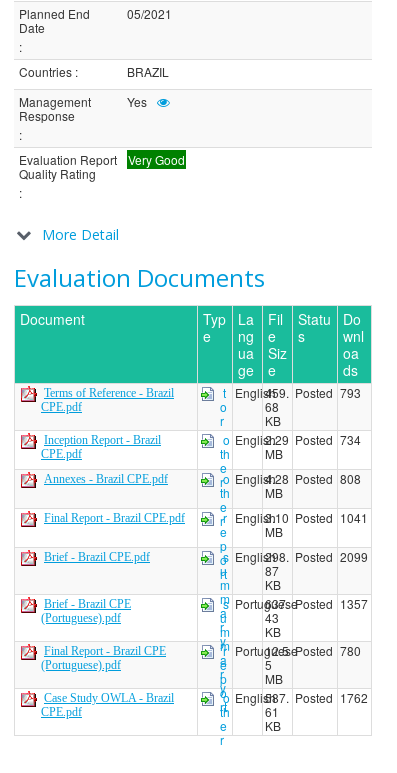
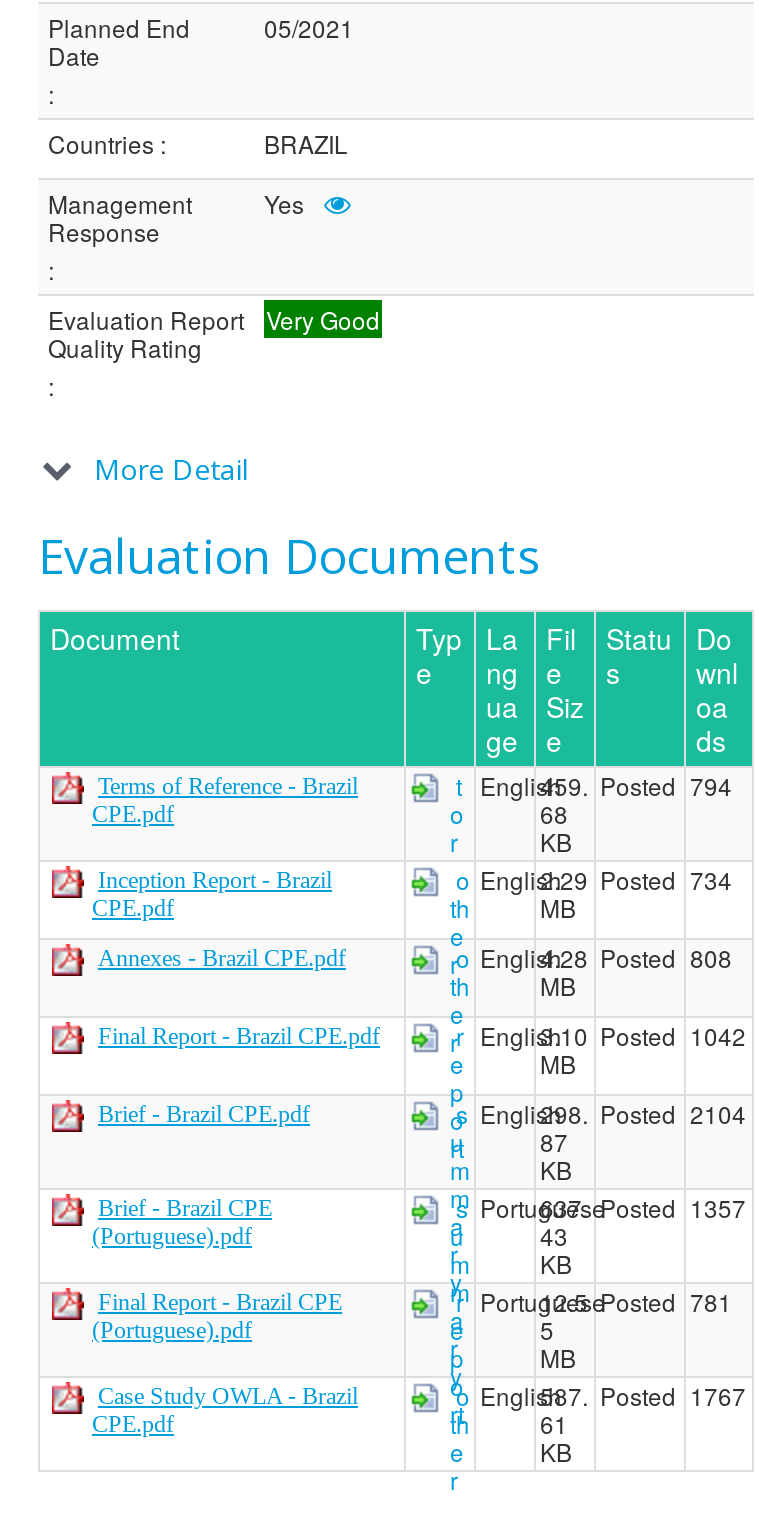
[295,384,361,401] Posted 793 -> [600,768,732,802] Posted 794
[295,509,368,526] Posted 1041 -> [600,1018,746,1052] Posted 1042
[295,548,368,565] Posted 2099 -> [600,1096,746,1130] Posted 2104
[295,642,361,659] Posted 780 -> [600,1284,732,1318] Posted 781
[295,689,368,706] Posted 1762 -> [600,1378,746,1412] Posted 1767

